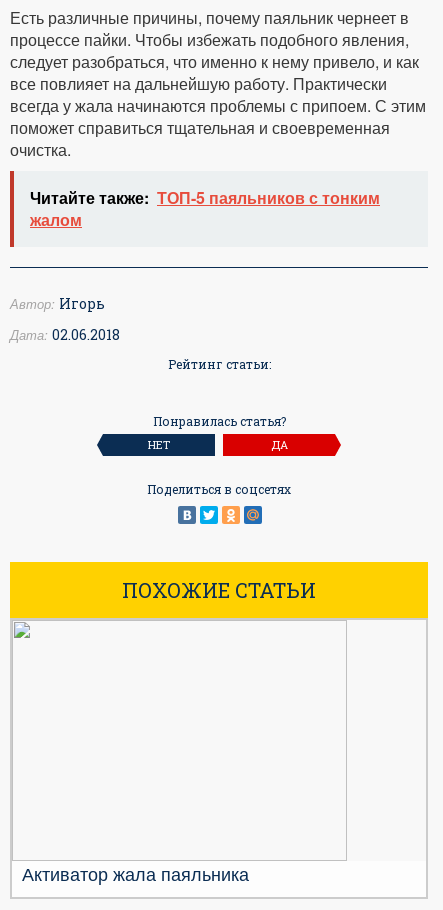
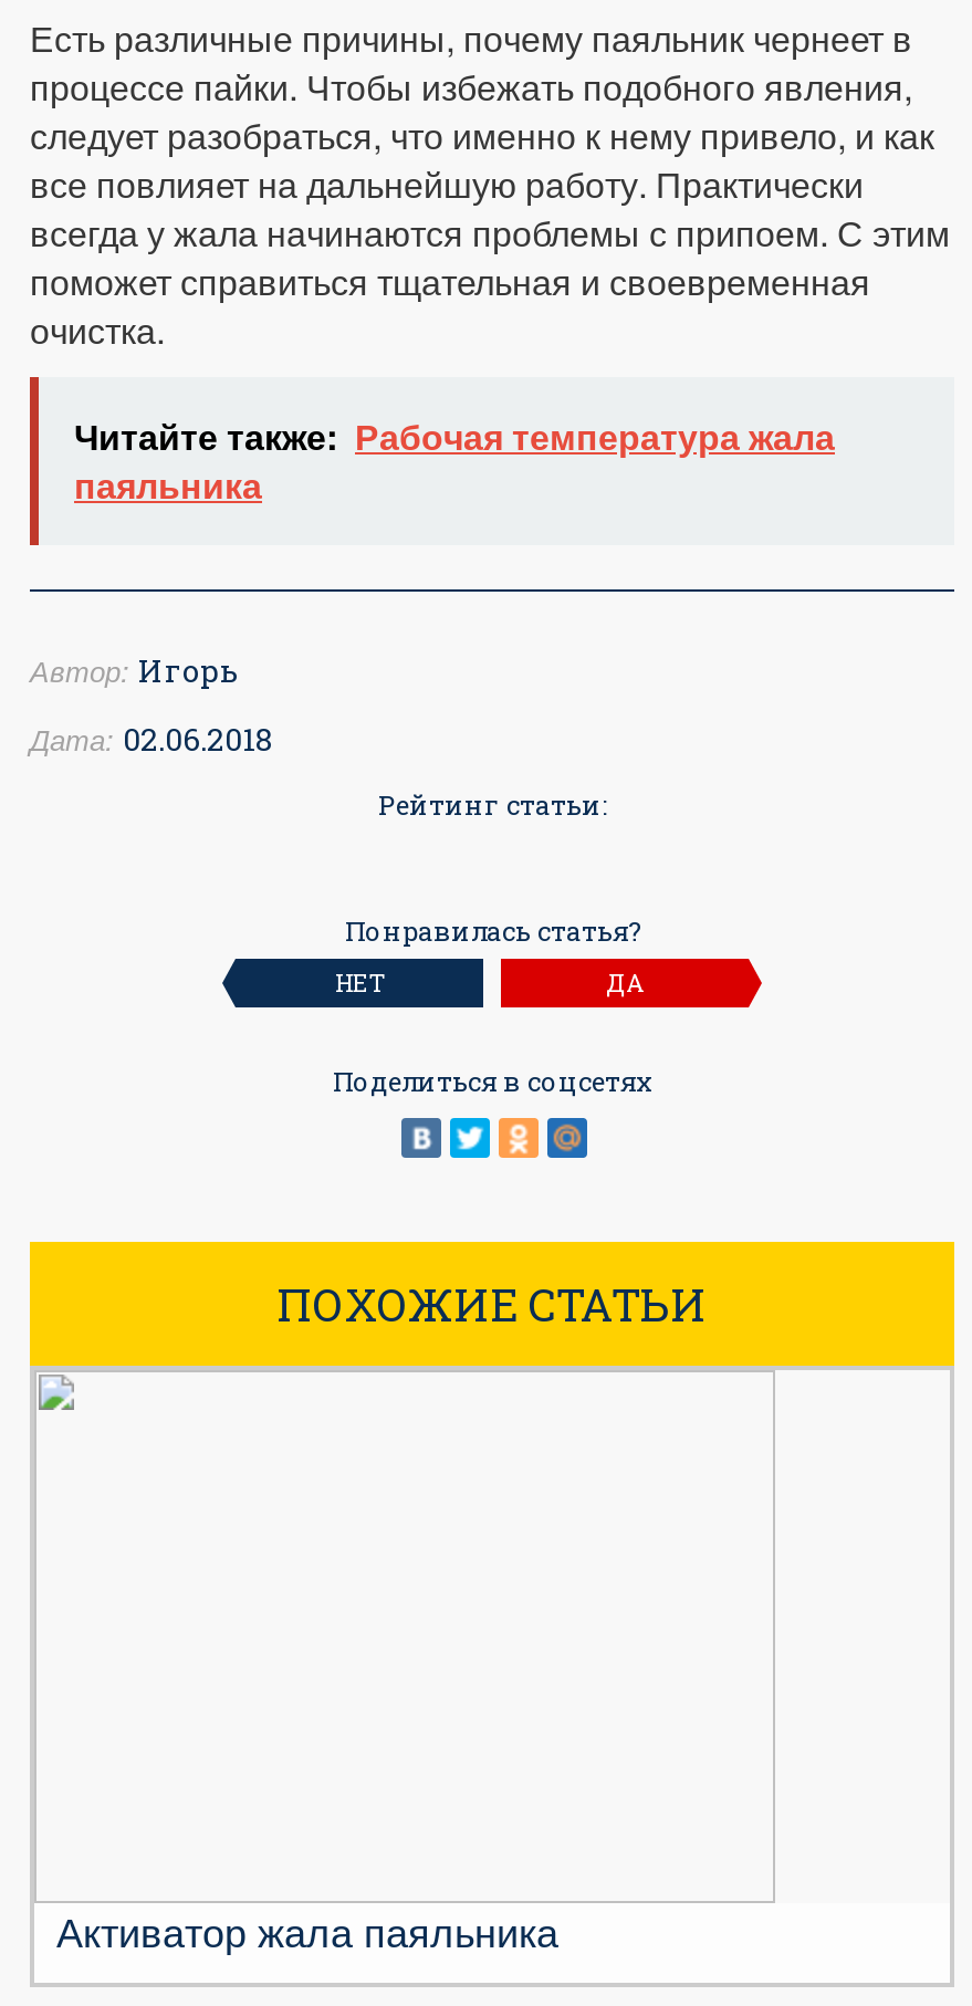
[30,186,380,231] Читайте также: ТОП-5 паяльников с тонким | жалом -> [74,411,835,511] Читайте также: Рабочая температура жала | паяльника

